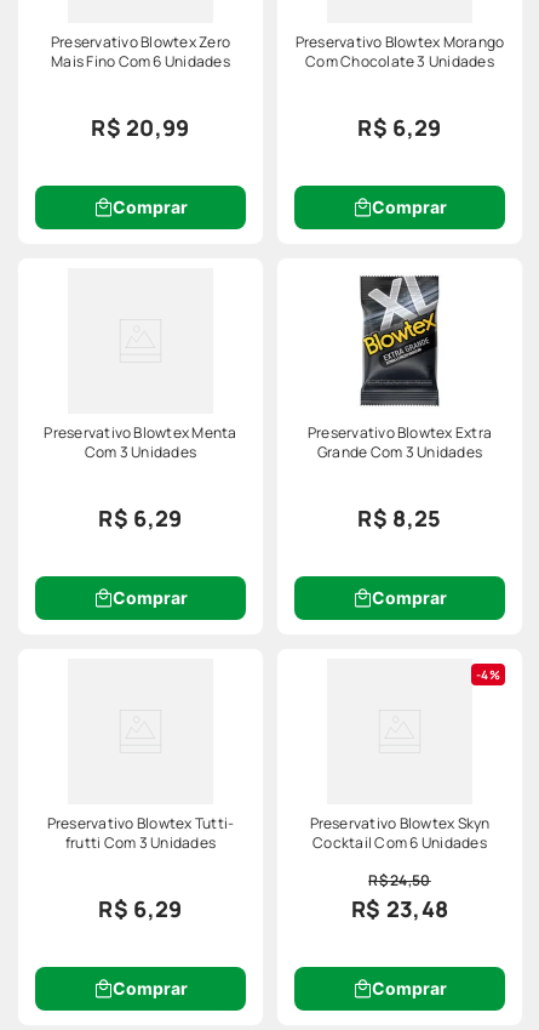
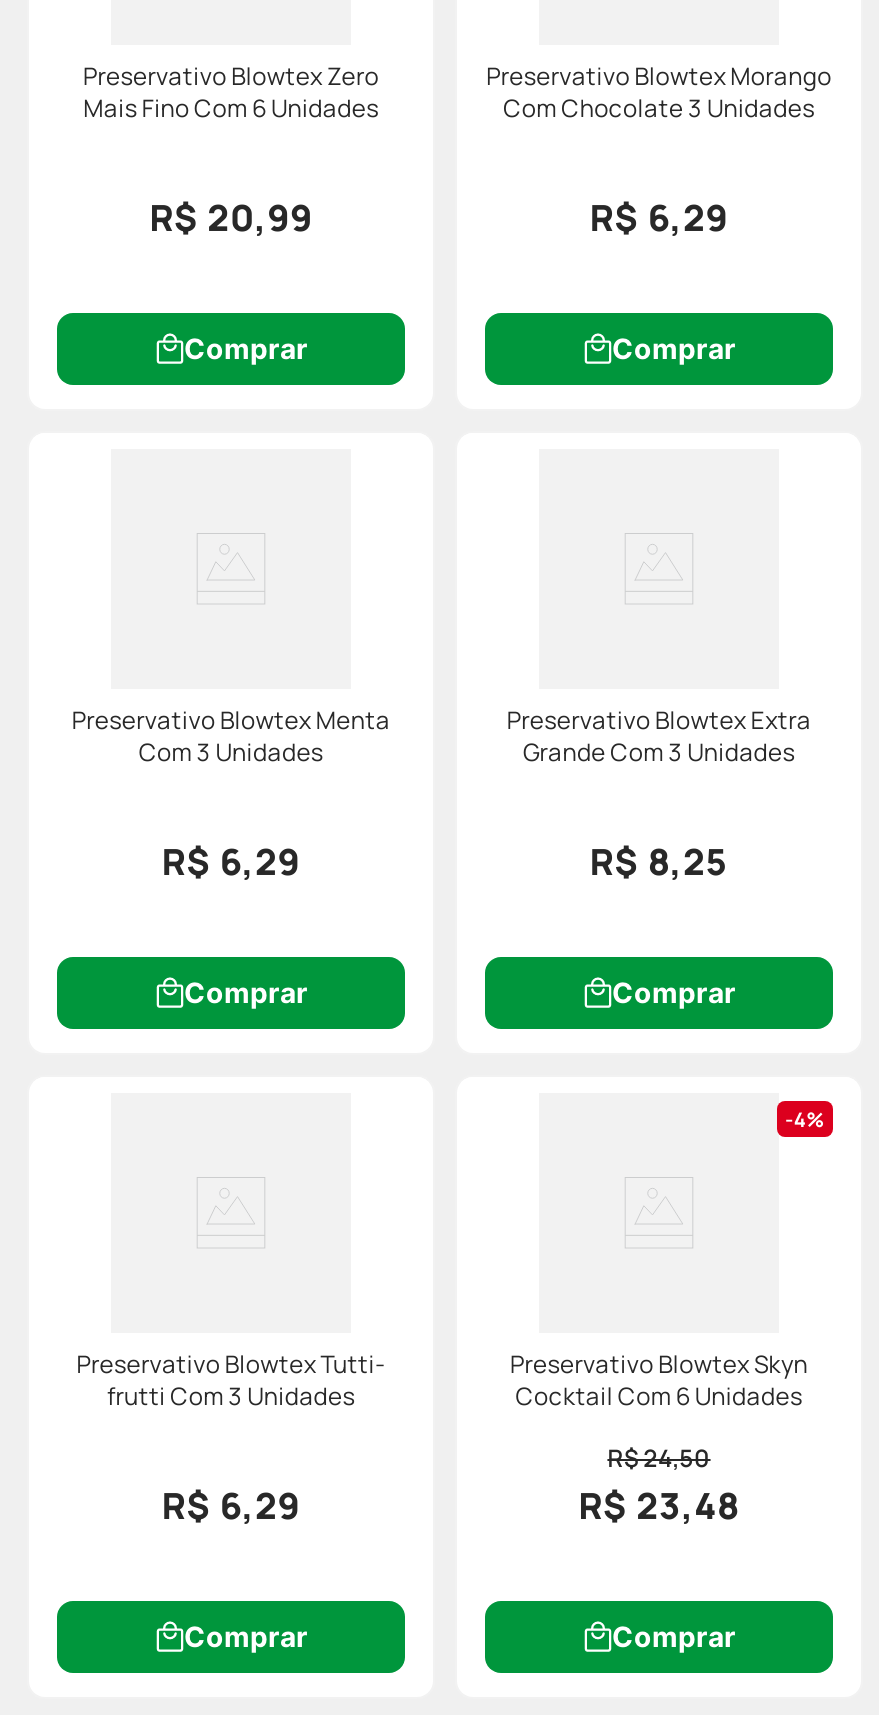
[360,274,440,406] [image] -> none

